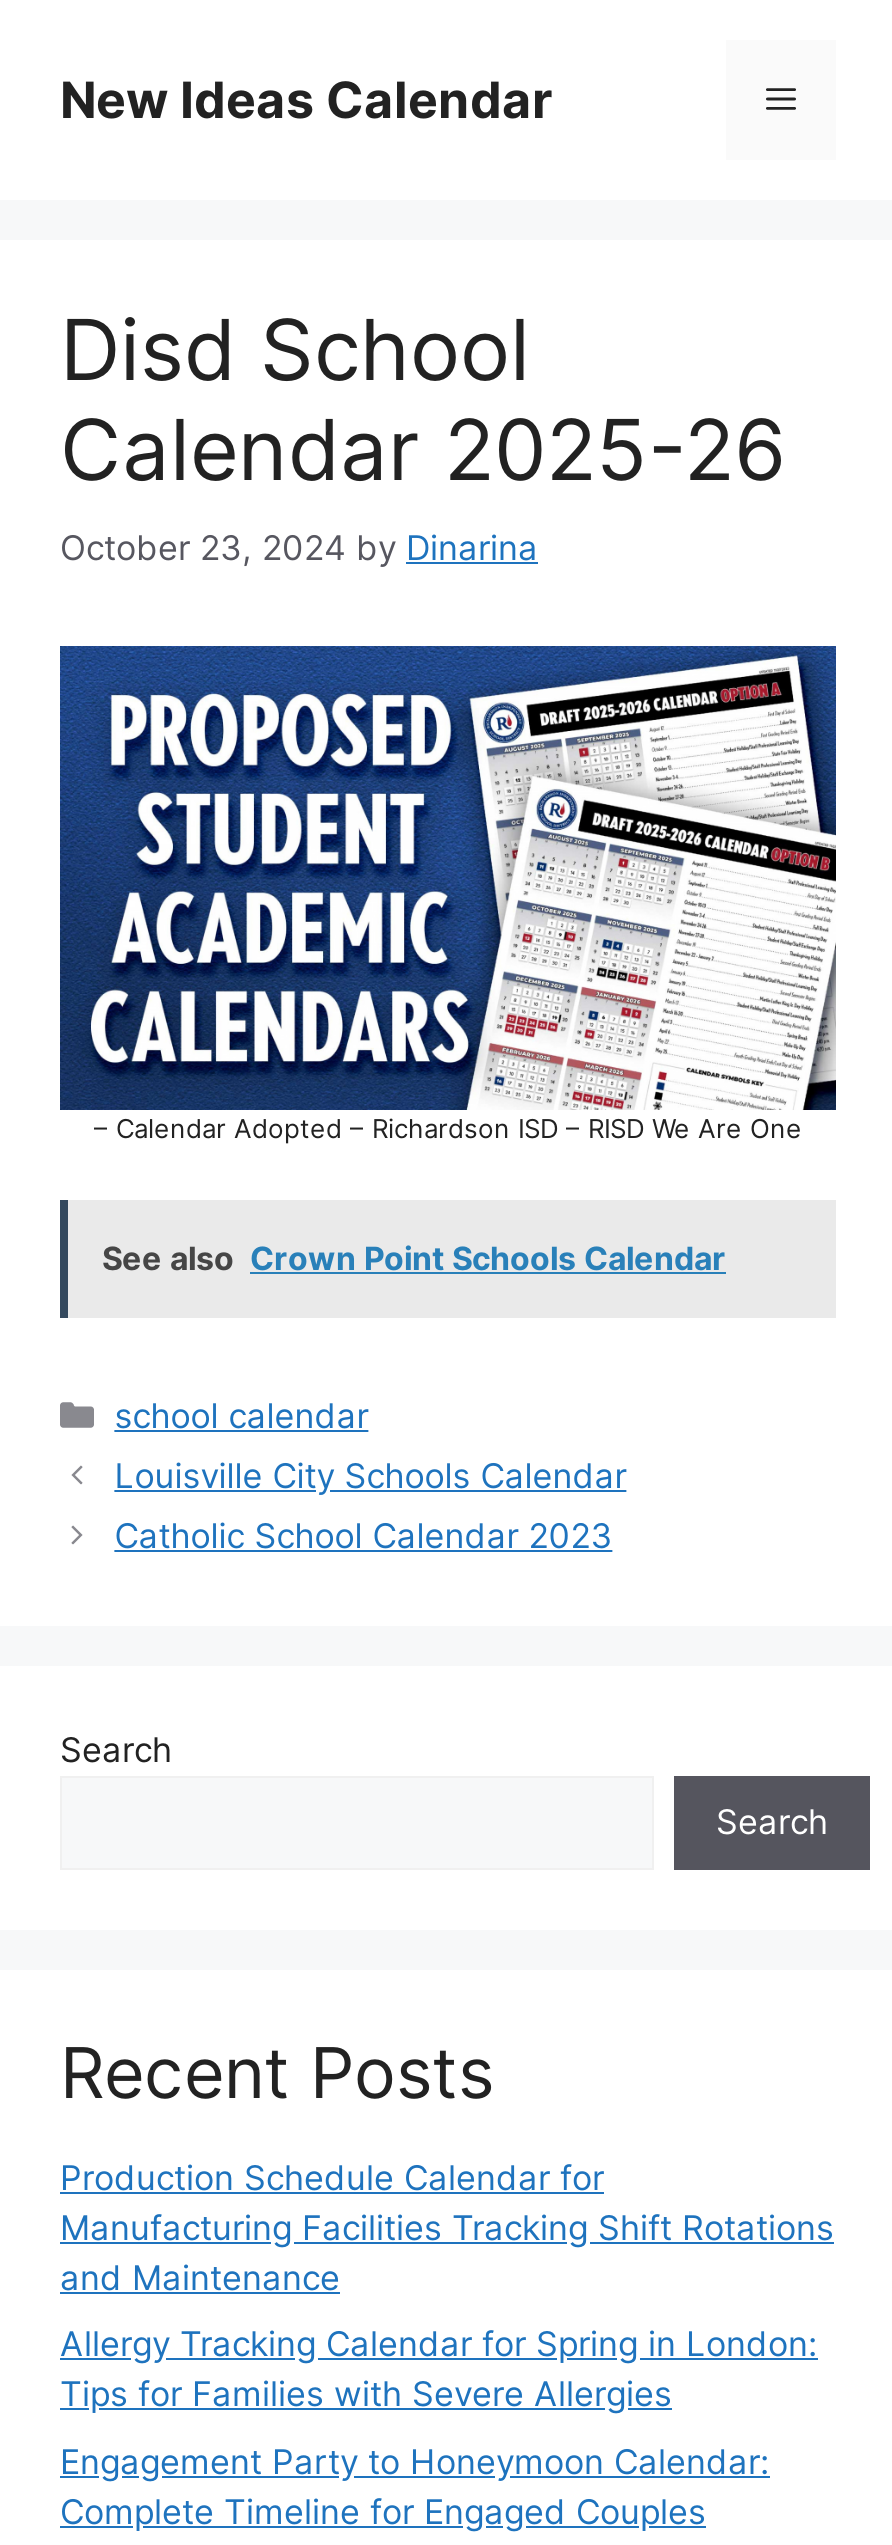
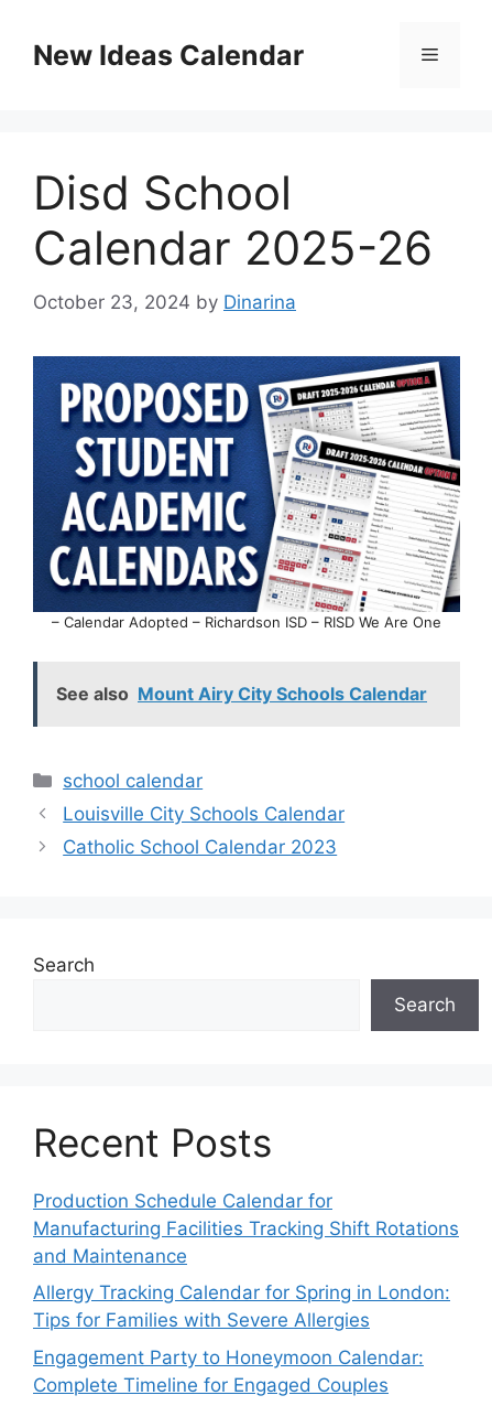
[102,1238,726,1278] See also Crown Point Schools Calendar -> [56,682,427,704] See also Mount Airy City Schools Calendar

